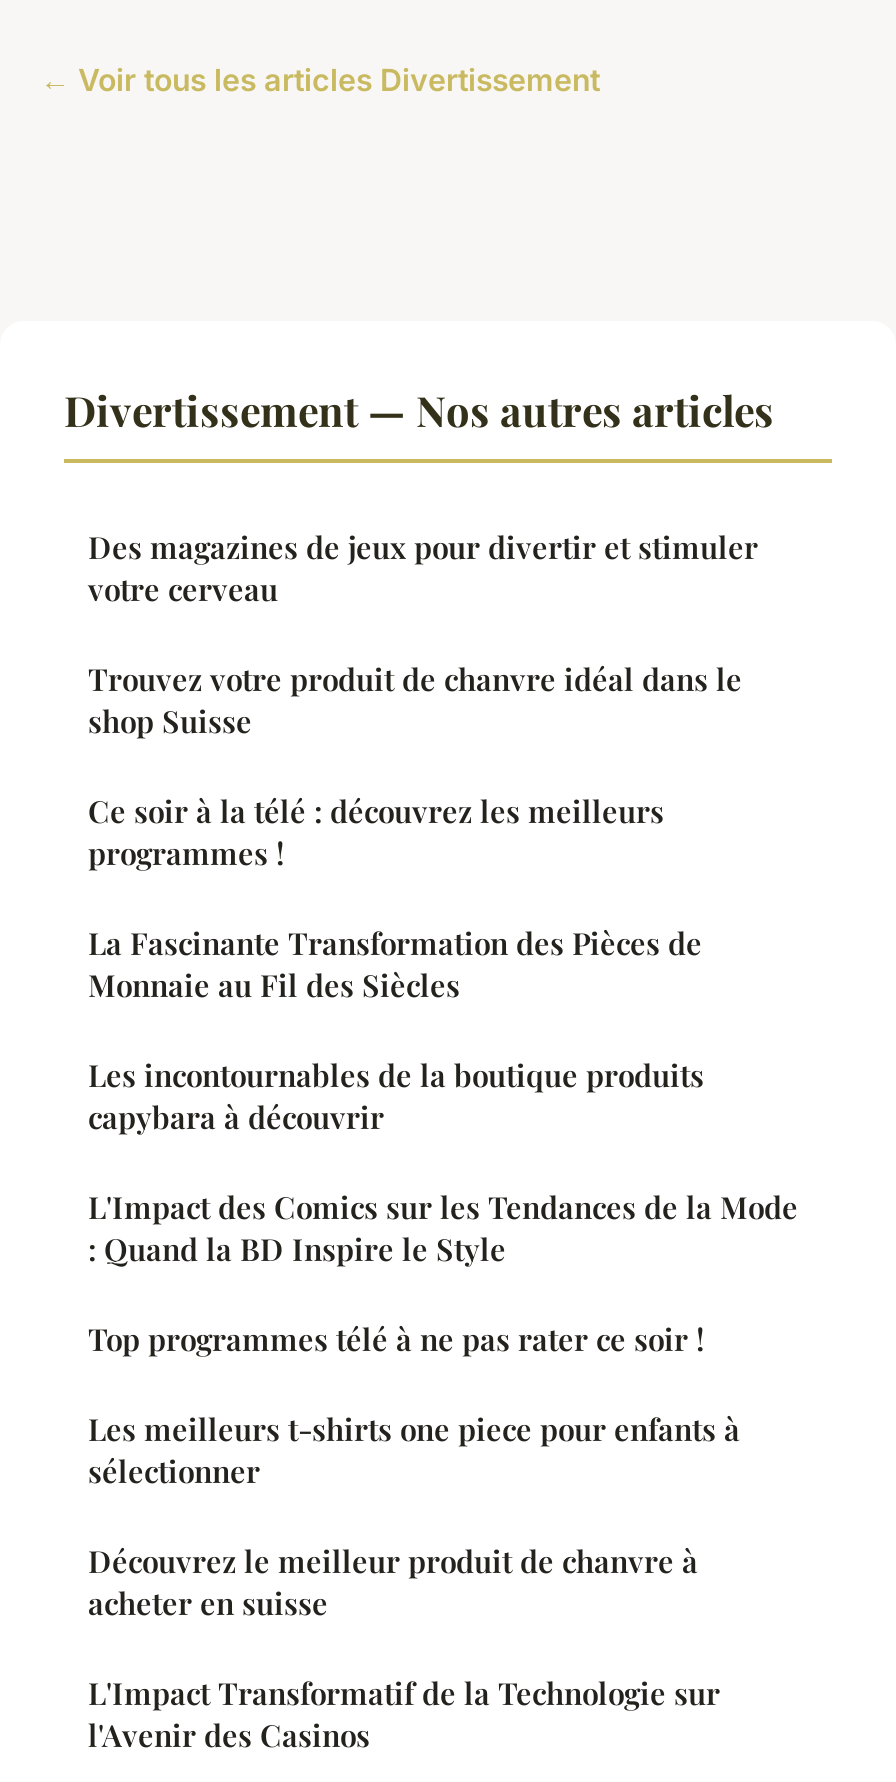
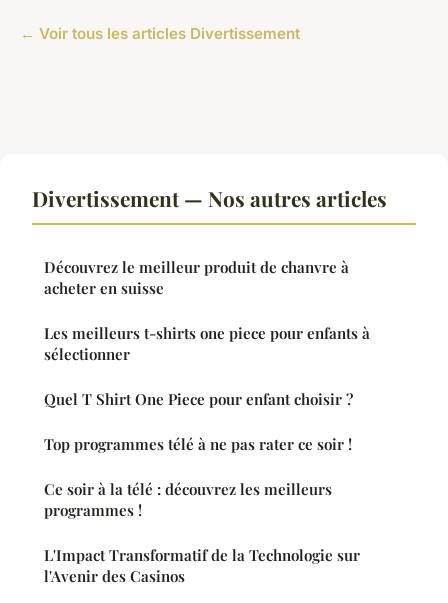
[88,527,798,1269] Des magazines de jeux pour divertir et stimuler | votre cerveau | Trouvez votre produit de chanvre idéal dans le | shop Suisse | La Fascinante Transformation des Pièces de | Monnaie au Fil des Siècles | Les incontournables de la boutique produits | capybara à découvrir | L'Impact des Comics sur les Tendances de la Mode | : Quand la BD Inspire le Style -> none
moved [88,791,704,1359] -> [44,434,352,520]: Top programmes télé à ne pas rater ce soir ! | Ce soir à la télé : découvrez les meilleurs | programmes !
moved [88,1409,740,1491] -> [44,323,370,364]: Les meilleurs t-shirts one piece pour enfants à | sélectionner
moved [88,1541,698,1623] -> [44,257,349,298]: Découvrez le meilleur produit de chanvre à | acheter en suisse
none -> [44,389,353,409] Quel T Shirt One Piece pour enfant choisir ?

